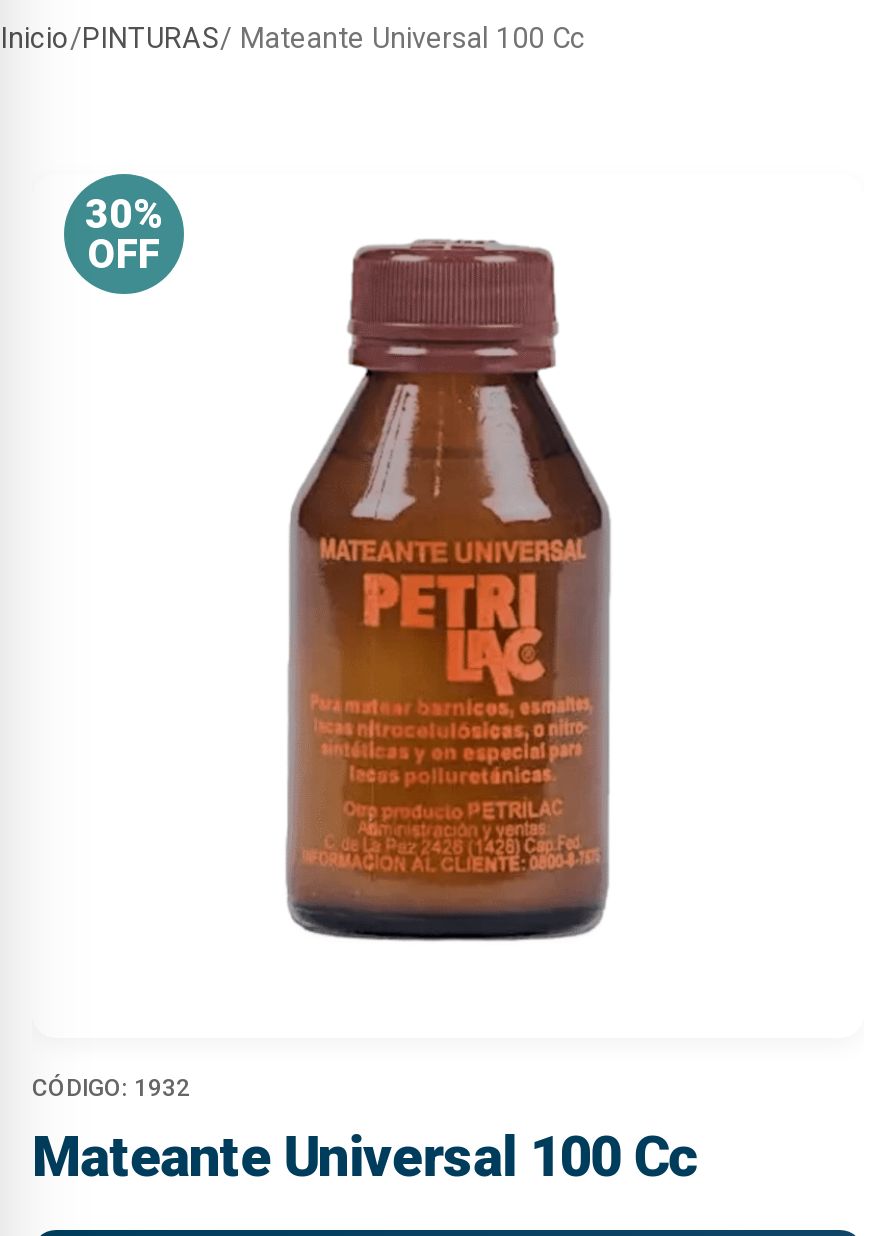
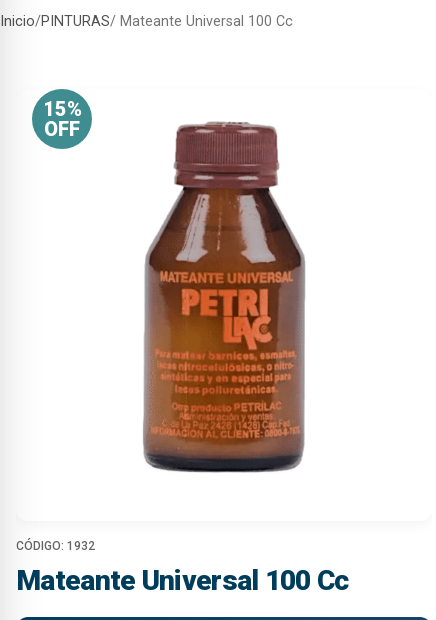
[85,189,163,237] 30% -> [42,97,81,121] 15%

